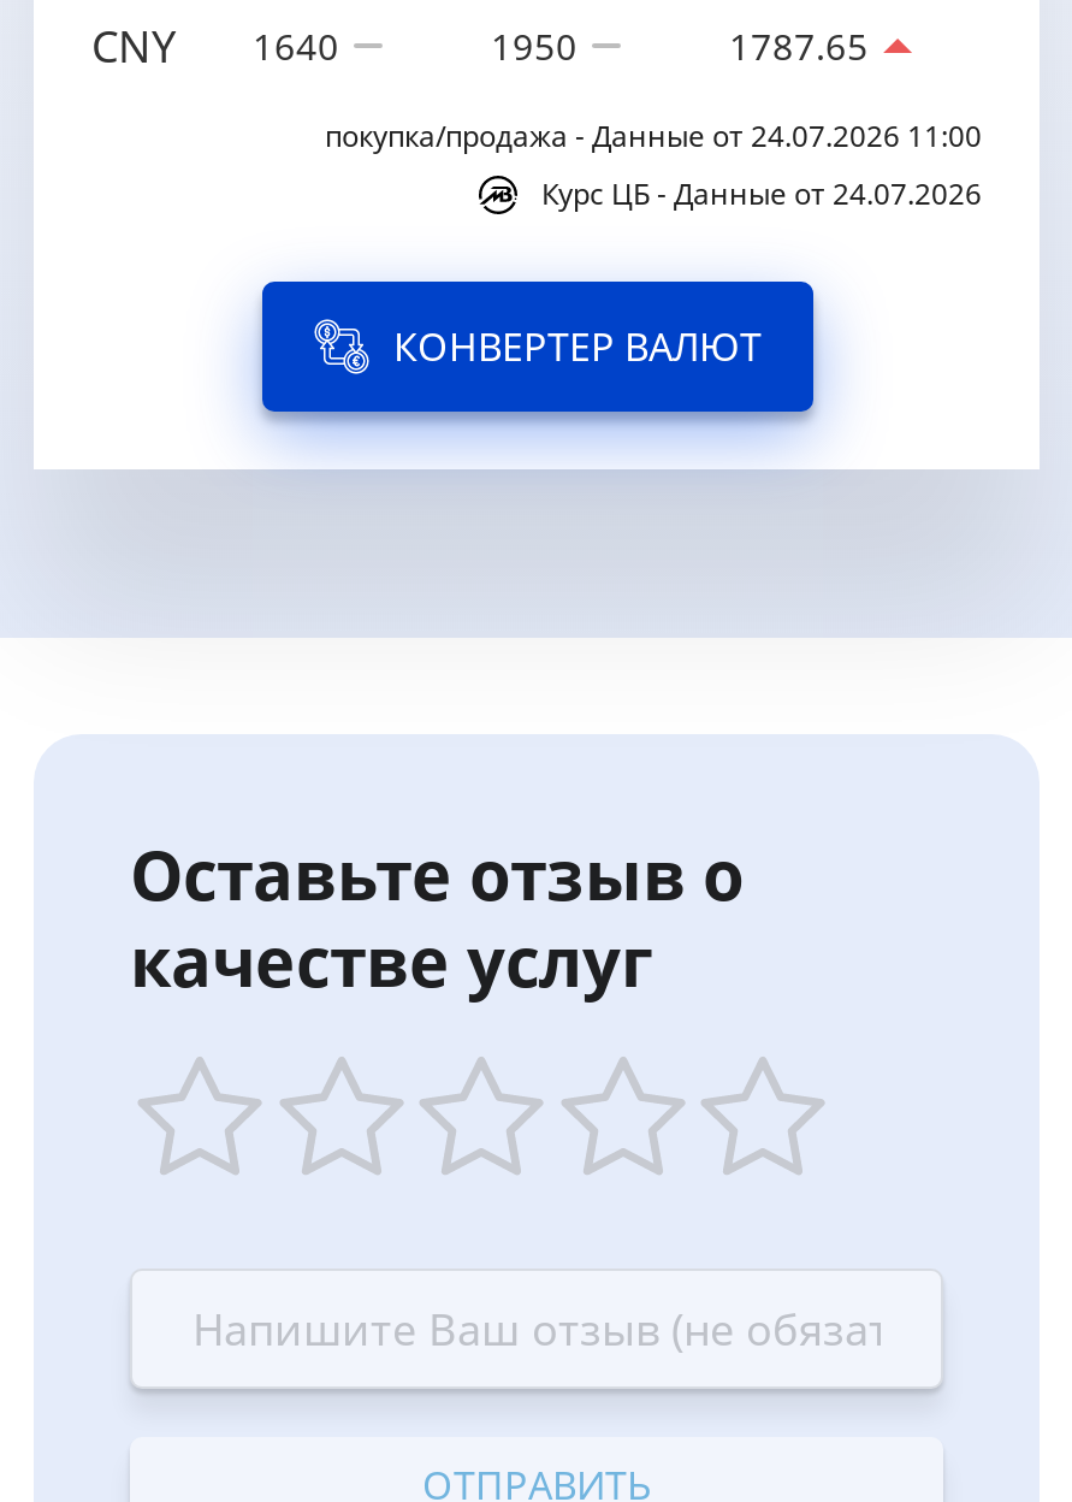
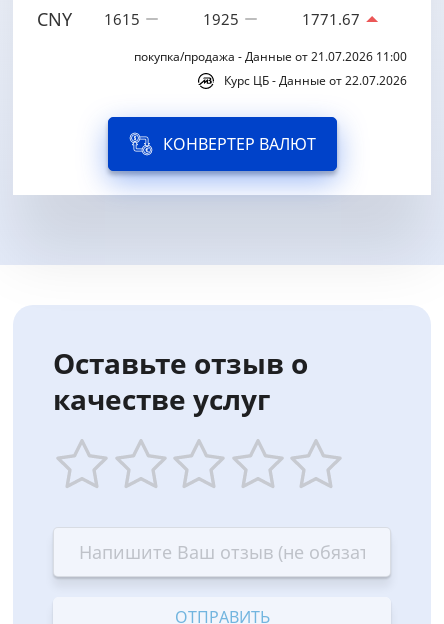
[91,17,339,75] CNY 1640 -> [37,7,140,31] CNY 1615
[491,22,578,70] 1950 -> [203,9,239,29] 1925
[729,22,869,70] 1787.65 -> [302,9,360,29] 1771.67
[325,116,982,156] покупка/продажа - Данные от 24.07.2026 11:00 -> [134,48,407,65] покупка/продажа - Данные от 21.07.2026 11:00
[541,173,982,214] Курс ЦБ - Данные от 24.07.2026 -> [224,72,407,89] Курс ЦБ - Данные от 22.07.2026

